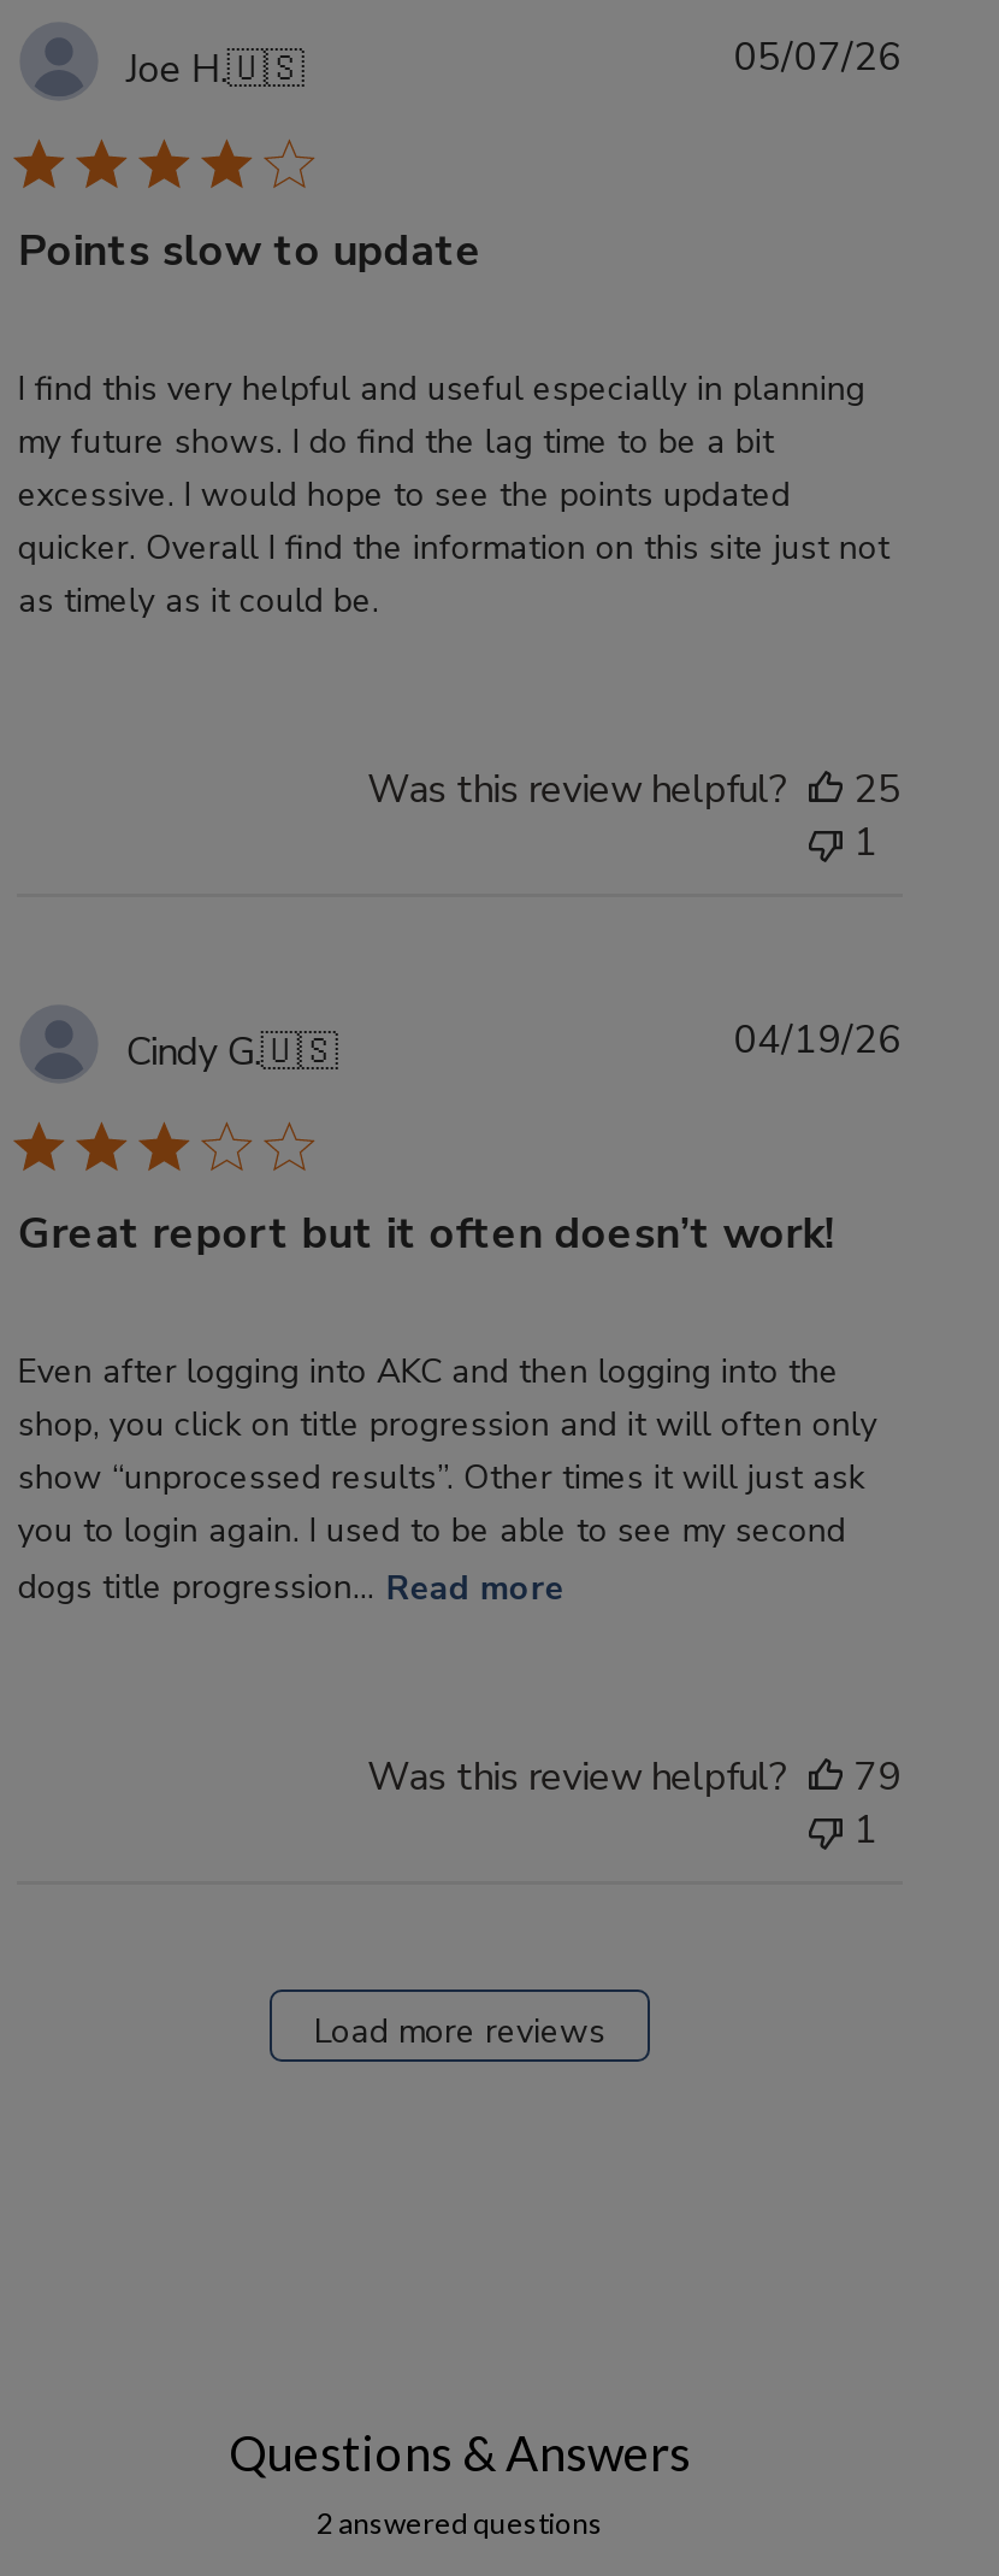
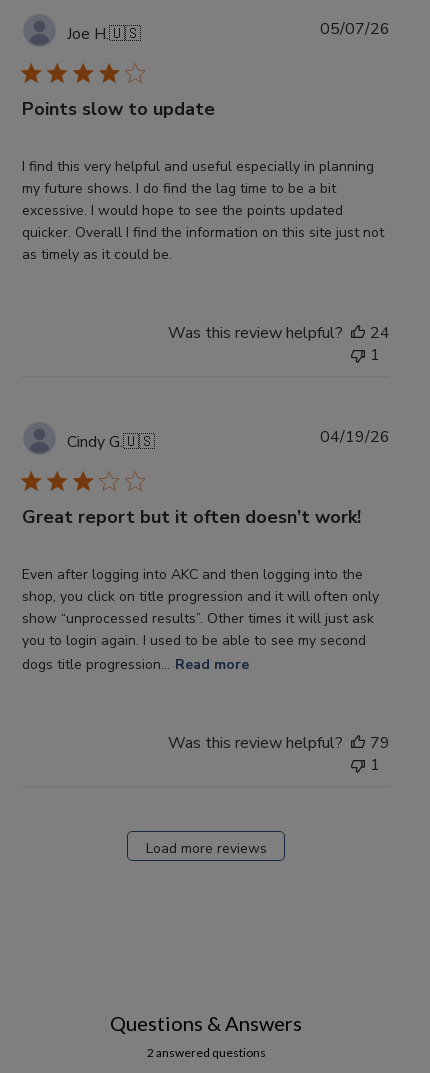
[367,764,902,817] Was this review helpful? 25 -> [168,322,390,344] Was this review helpful? 24

